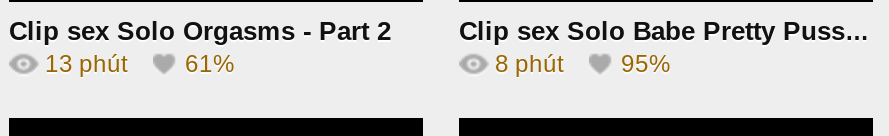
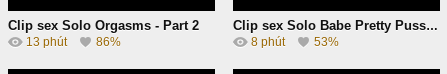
[185,50,235,78] 61% -> [96,35,121,49] 86%
[621,50,671,78] 95% -> [314,35,339,49] 53%

